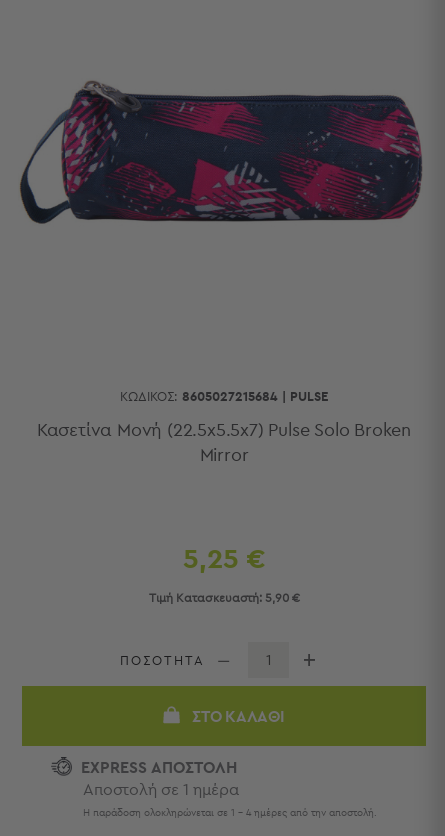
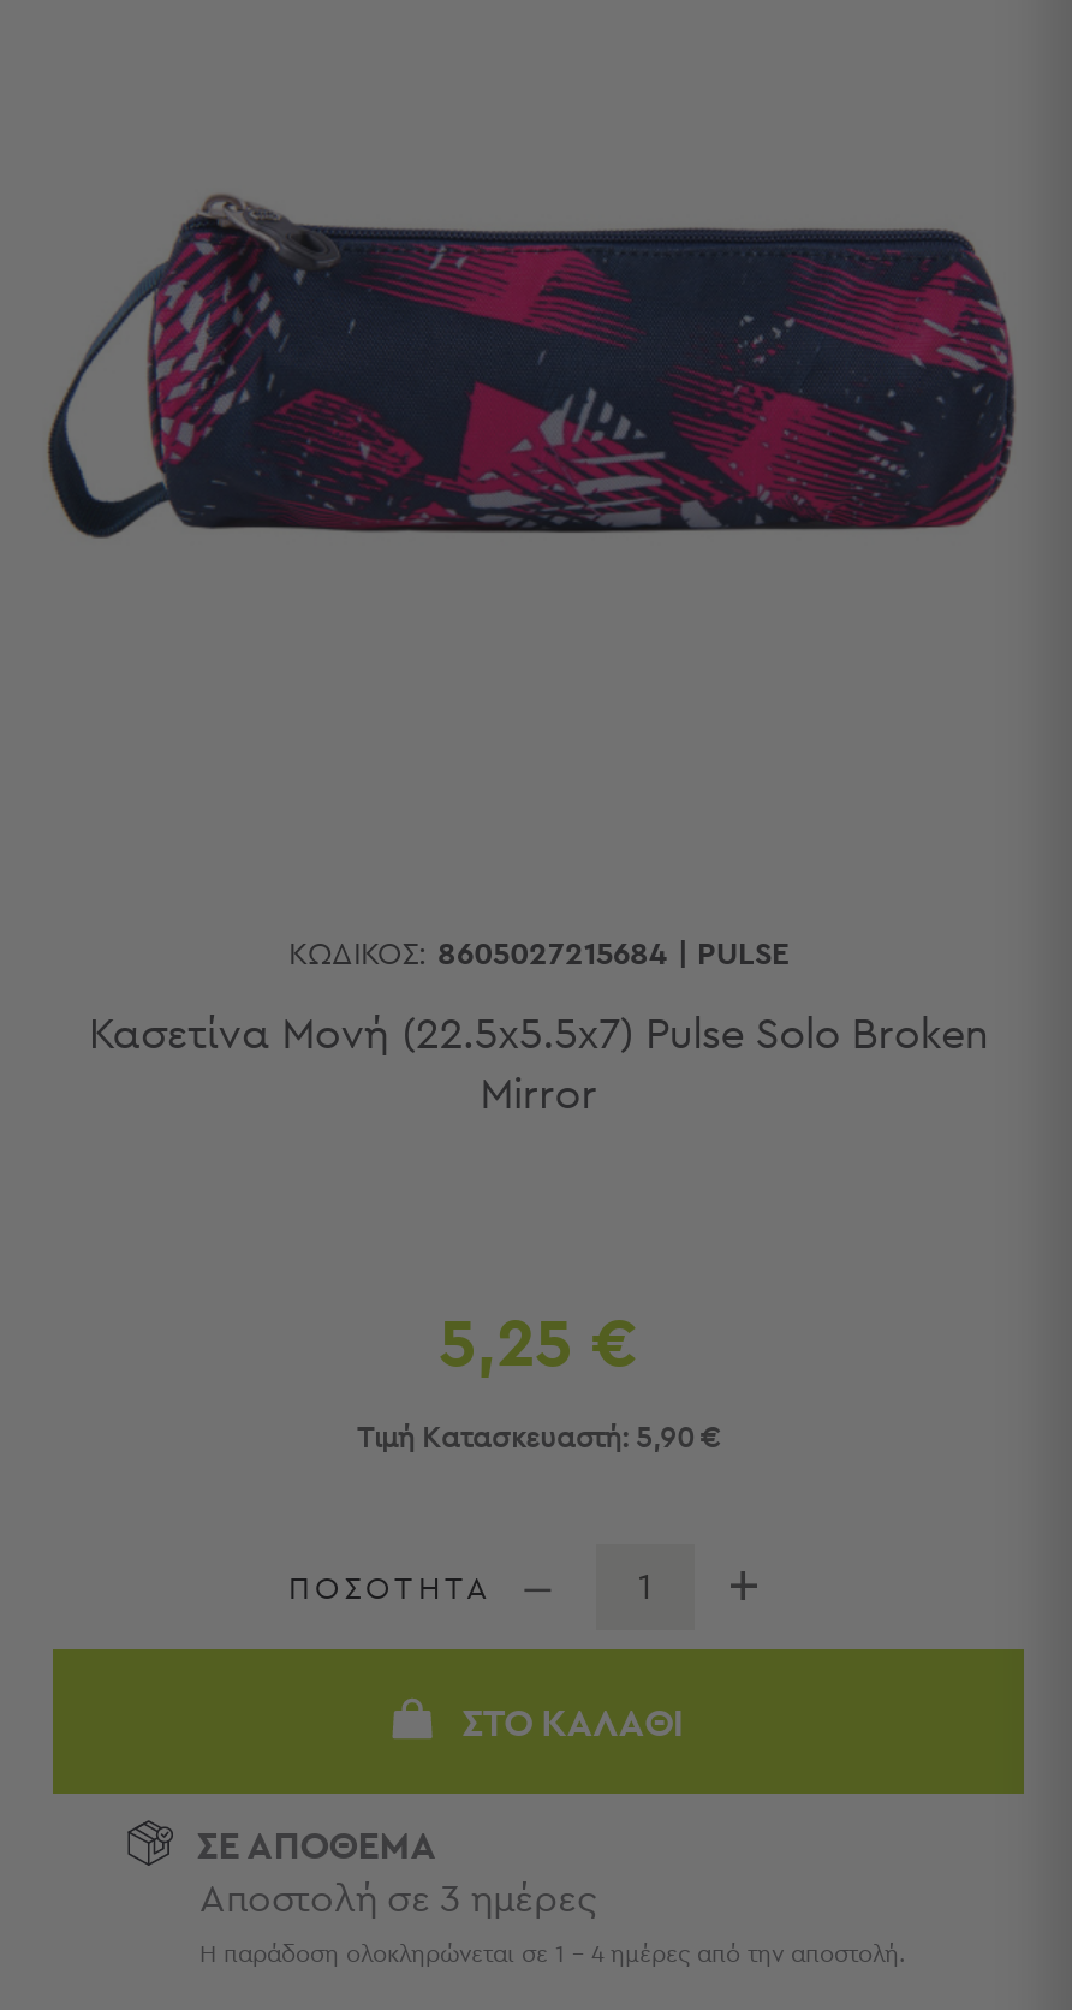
[81,760,239,798] EXPRESS ΑΠΟΣΤΟΛΗ | Αποστολή σε 1 ημέρα -> [197,1827,596,1919] ΣΕ ΑΠΟΘΕΜΑ | Αποστολή σε 3 ημέρες

